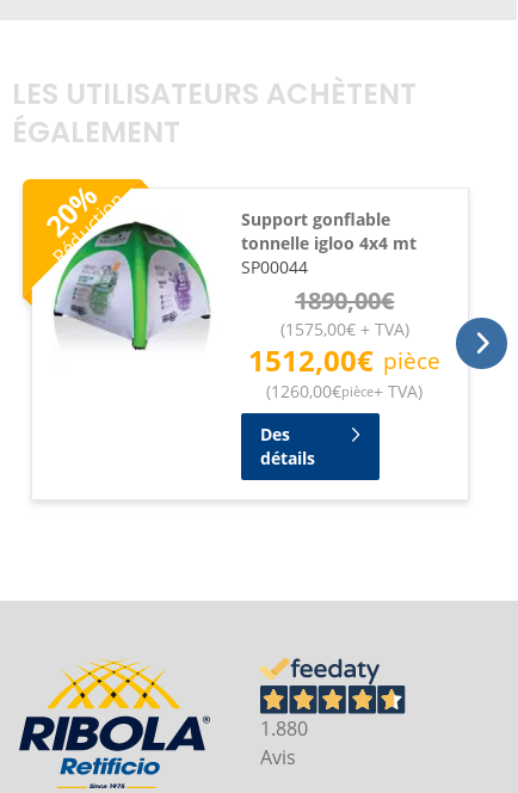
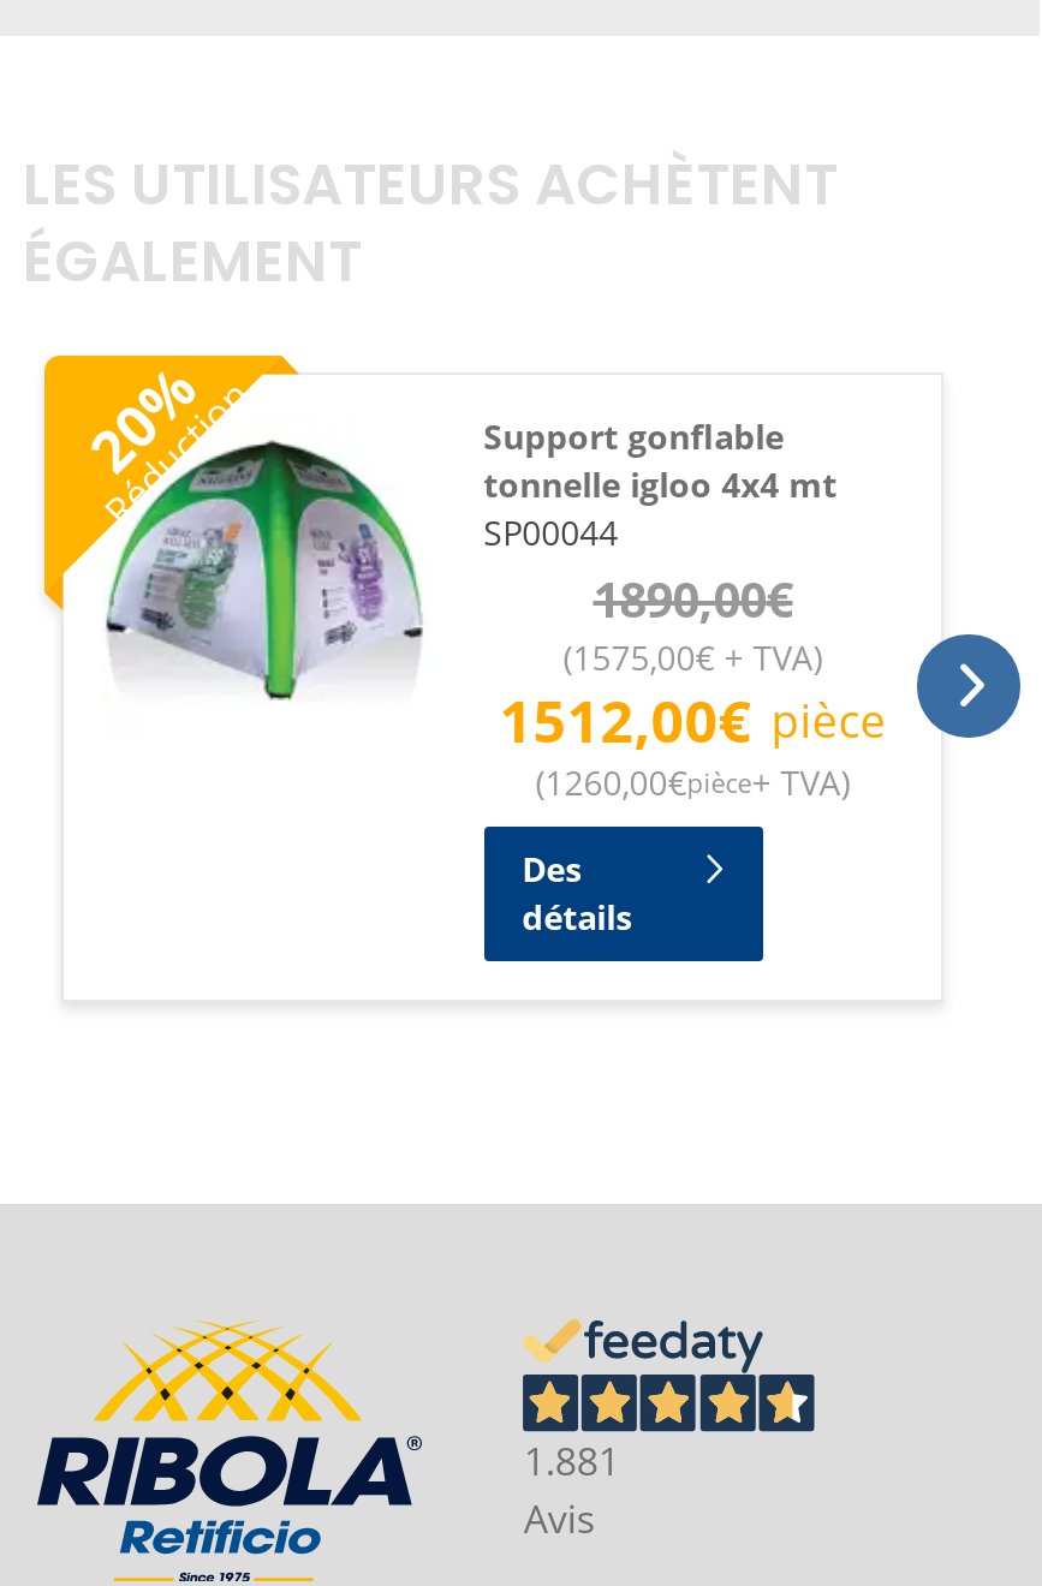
[261,715,308,740] 1.880 -> [524,1434,620,1484] 1.881

